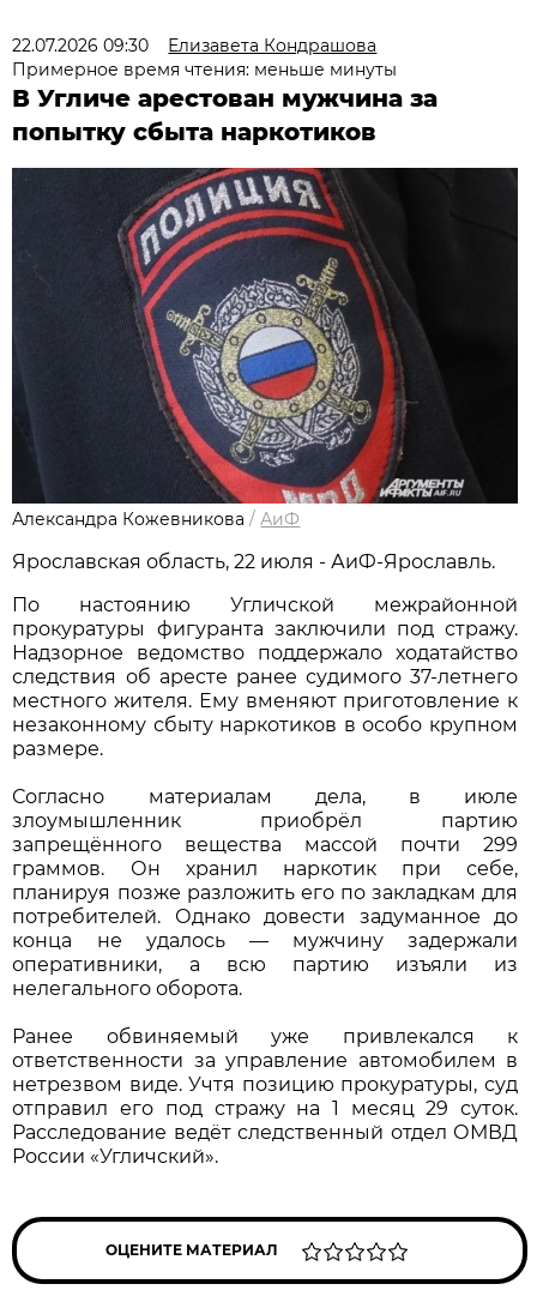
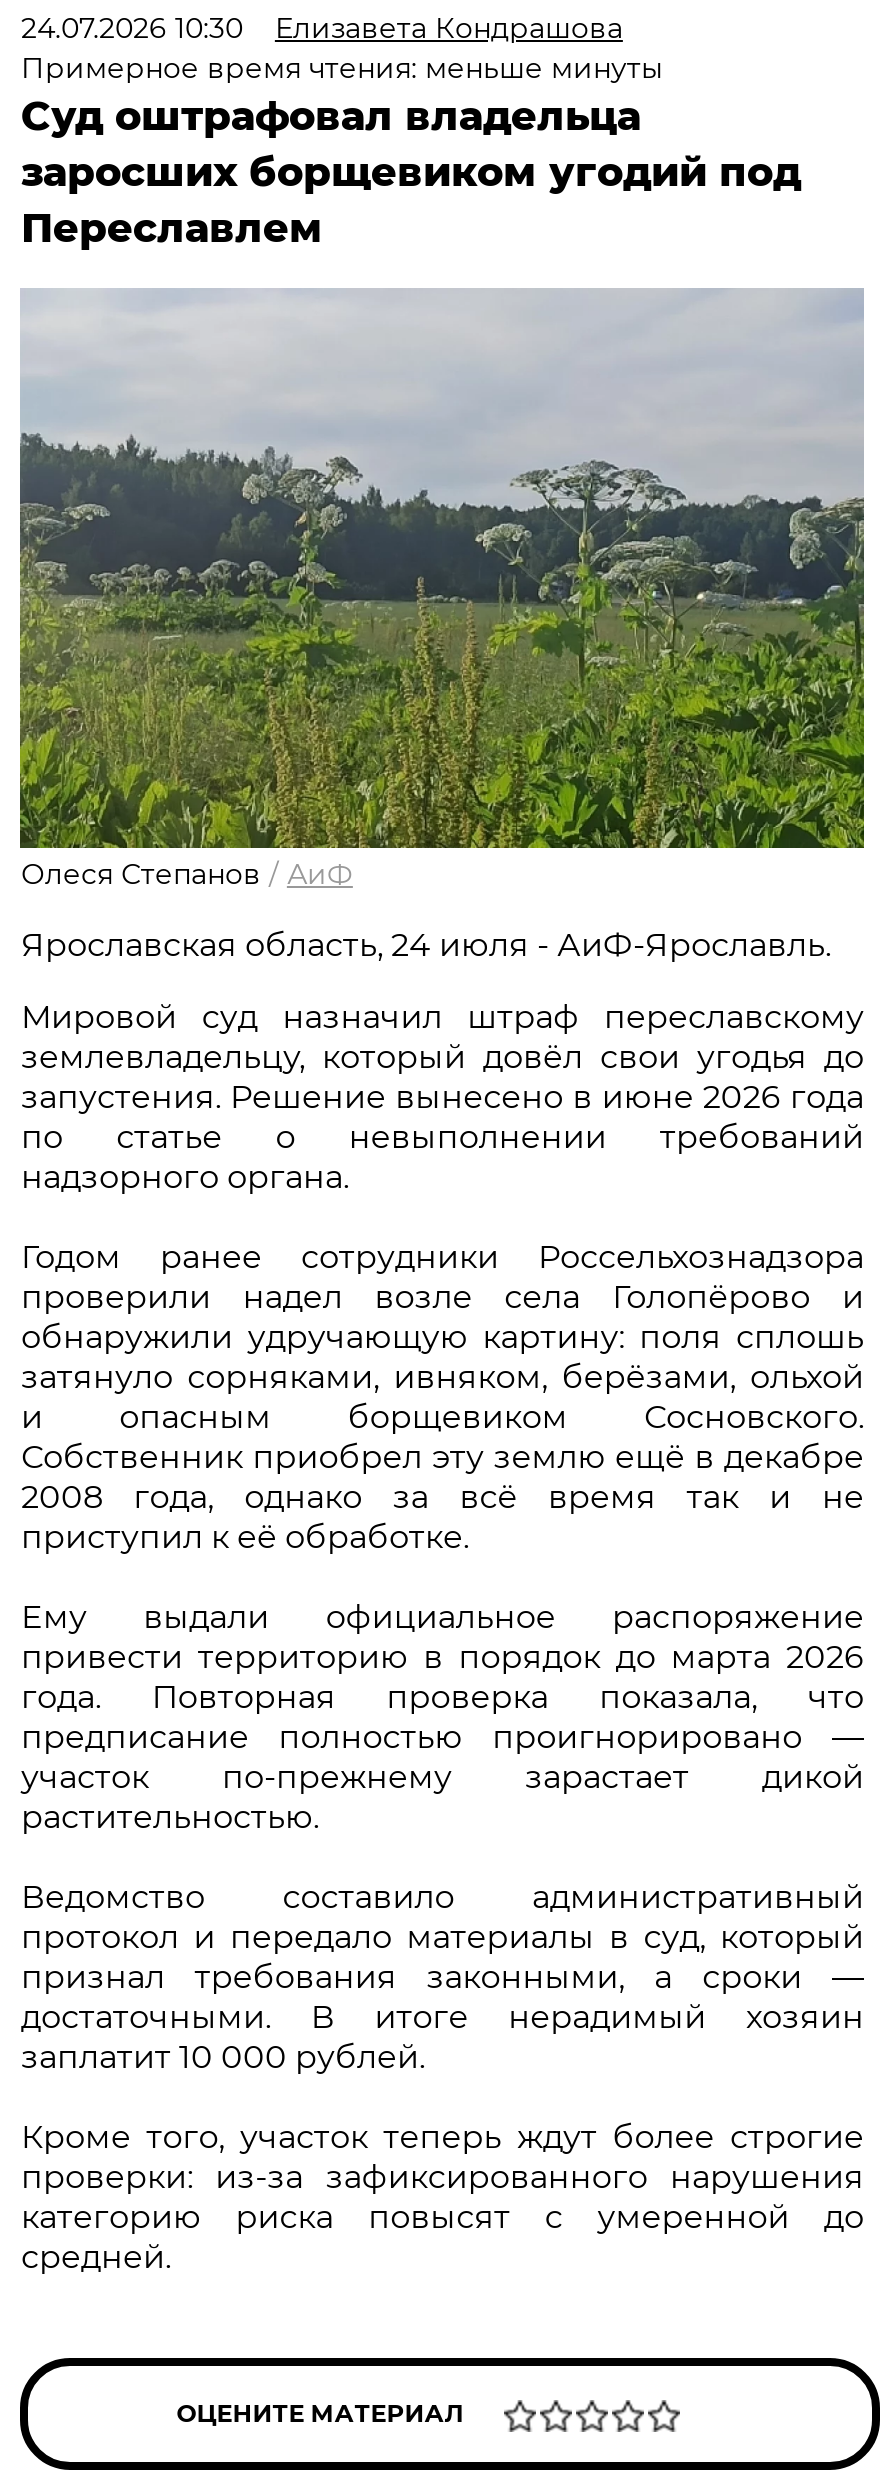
[12,35,377,56] 22.07.2026 09:30 Елизавета Кондрашова -> [21,10,623,46] 24.07.2026 10:30 Елизавета Кондрашова
[12,84,438,146] В Угличе арестован мужчина за | попытку сбыта наркотиков -> [21,92,801,252] Суд оштрафовал владельца | заросших борщевиком угодий под | Переславлем
[11,167,519,392] [image] -> [18,288,866,850] [image]
[12,508,518,1168] Александра Кожевникова / АиФ | Ярославская область, 22 июля - АиФ-Ярославль. | По настоянию Угличской межрайонной | прокуратуры фигуранта заключили под стражу. | Надзорное ведомство поддержало ходатайство | следствия об аресте ранее судимого 37-летнего | местного жителя. Ему вменяют приготовление к | незаконному сбыту наркотиков в особо крупном | размере. | Согласно материалам дела, в июле | злоумышленник приобрёл партию | запрещённого вещества массой почти 299 | граммов. Он хранил наркотик при себе, | планируя позже разложить его по закладкам для | потребителей. Однако довести задуманное до | конца не удалось — мужчину задержали | оперативники, а всю партию изъяли из | нелегального оборота. | Ранее обвиняемый уже привлекался к | ответственности за управление автомобилем в | нетрезвом виде. Учтя позицию прокуратуры, суд | отправил его под стражу на 1 месяц 29 суток. | Расследование ведёт следственный отдел ОМВД | России «Угличский». -> [21,856,864,2276] Олеся Степанов / АиФ | Ярославская область, 24 июля - АиФ-Ярославль. | Мировой суд назначил штраф переславскому | землевладельцу, который довёл свои угодья до | запустения. Решение вынесено в июне 2026 года | по статье о невыполнении требований | надзорного органа. | Годом ранее сотрудники Россельхознадзора | проверили надел возле села Голопёрово и | обнаружили удручающую картину: поля сплошь | затянуло сорняками, ивняком, берёзами, ольхой | и опасным борщевиком Сосновского. | Собственник приобрел эту землю ещё в декабре | 2008 года, однако за всё время так и не | приступил к её обработке. | Ему выдали официальное распоряжение | привести территорию в порядок до марта 2026 | года. Повторная проверка показала, что | предписание полностью проигнорировано — | участок по-прежнему зарастает дикой | растительностью. | Ведомство составило административный | протокол и передало материалы в суд, который | признал требования законными, а сроки — | достаточными. В итоге нерадимый хозяин | заплатит 10 000 рублей. | Кроме того, участок теперь ждут более строгие | проверки: из-за зафиксированного нарушения | категорию риска повысят с умеренной до | средней.

